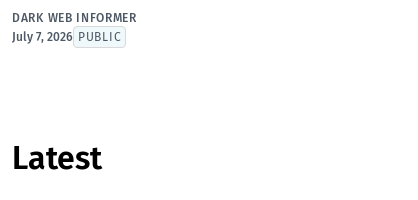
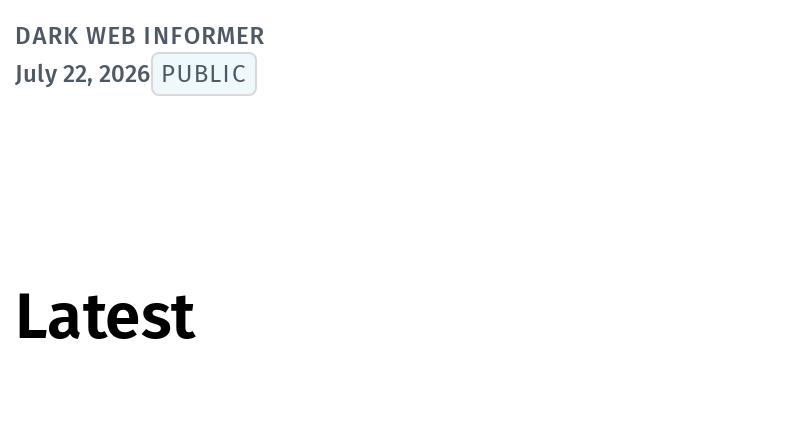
[12,30,121,44] July 7, 2026 PUBLIC -> [15,59,247,87] July 22, 2026 PUBLIC

